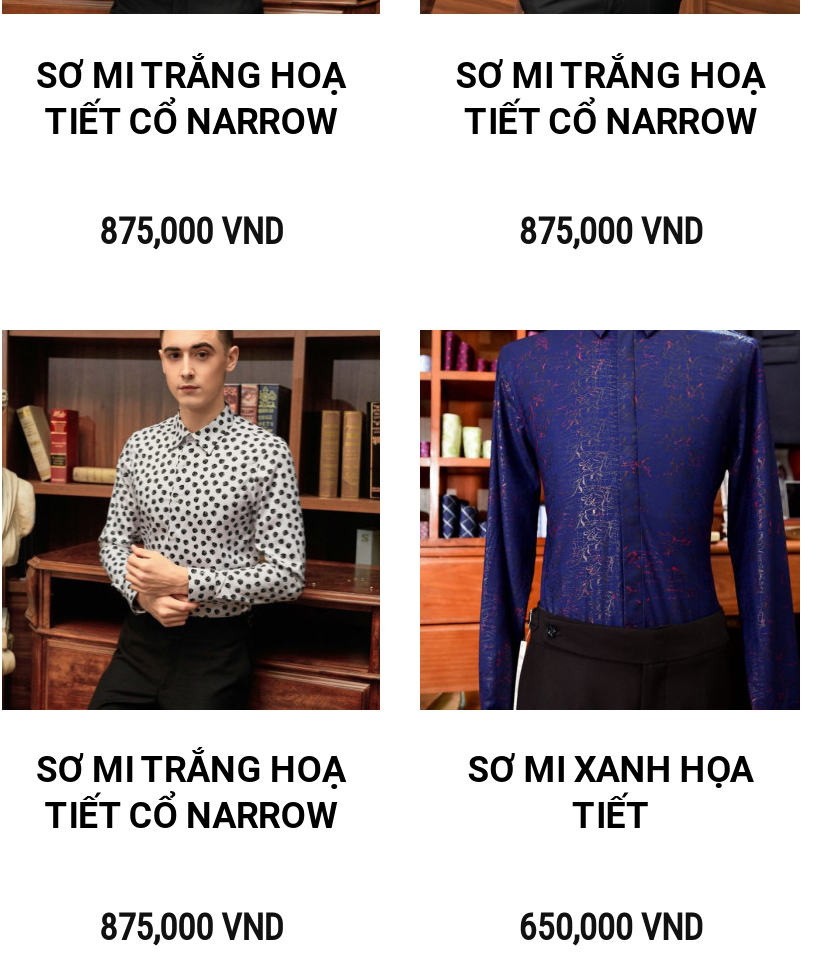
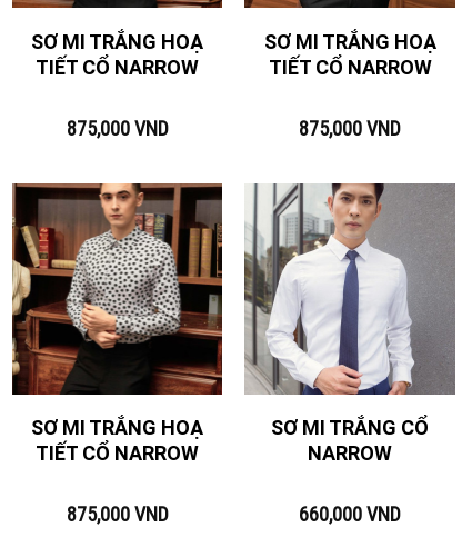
[418,328,802,836] [image] | SƠ MI XANH HỌA | TIẾT -> [244,182,456,465] [image] | SƠ MI TRẮNG CỔ | NARROW
[519,905,703,947] 650,000 VND -> [299,503,401,526] 660,000 VND

